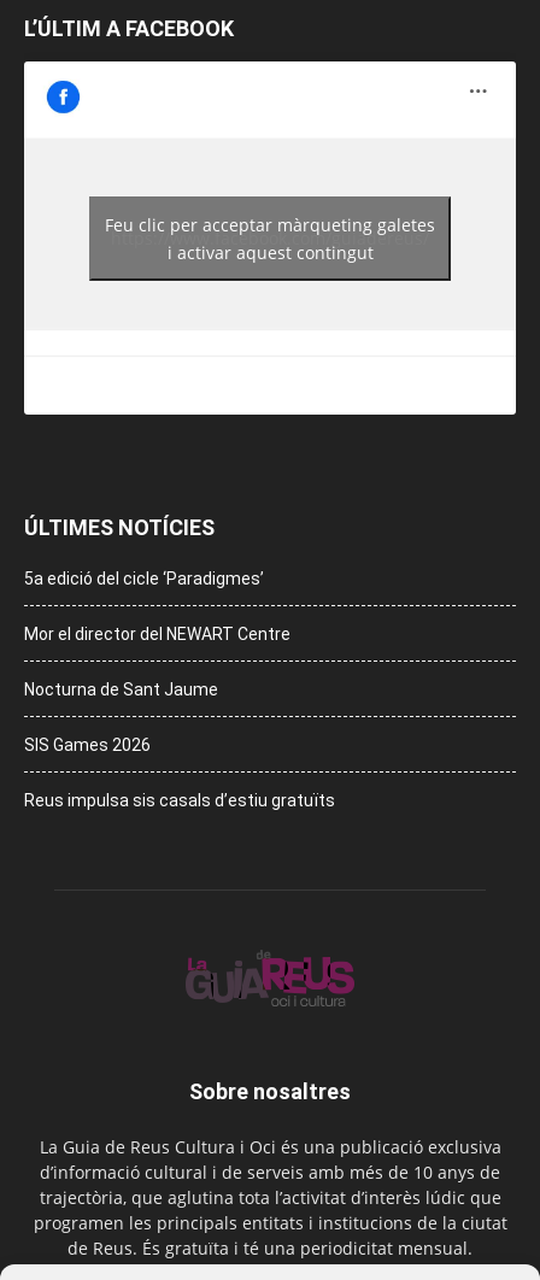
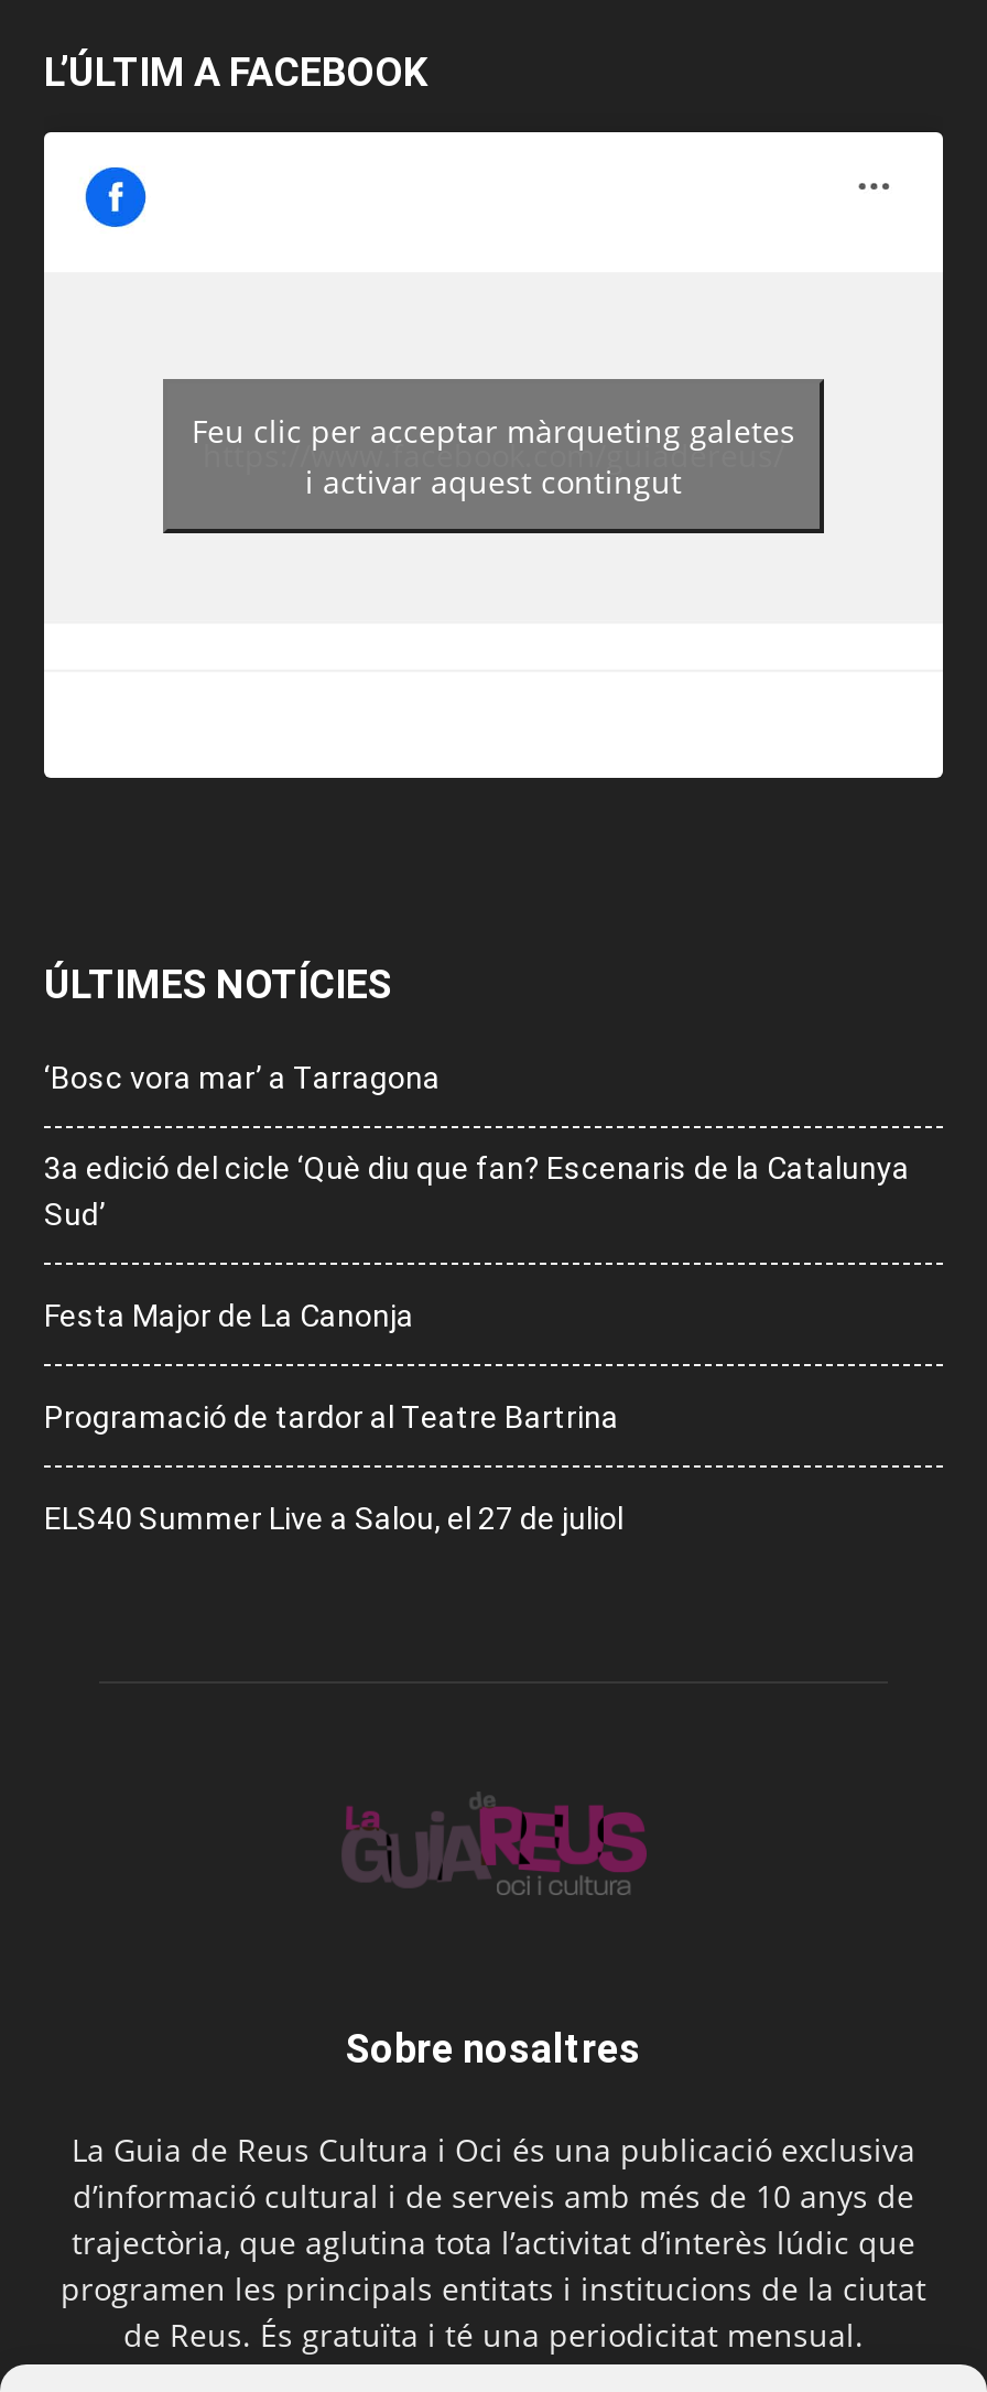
[24,569,264,589] 5a edició del cicle ‘Paradigmes’ -> [44,1061,441,1096] ‘Bosc vora mar’ a Tarragona
[24,625,290,644] Mor el director del NEWART Centre -> [44,1151,910,1233] 3a edició del cicle ‘Què diu que fan? Escenaris de la Catalunya | Sud’
[24,680,218,700] Nocturna de Sant Jaume -> [44,1299,414,1334] Festa Major de La Canonja
[24,736,151,755] SIS Games 2026 -> [44,1400,619,1435] Programació de tardor al Teatre Bartrina
[24,791,335,810] Reus impulsa sis casals d’estiu gratuïts -> [44,1502,623,1537] ELS40 Summer Live a Salou, el 27 de juliol

